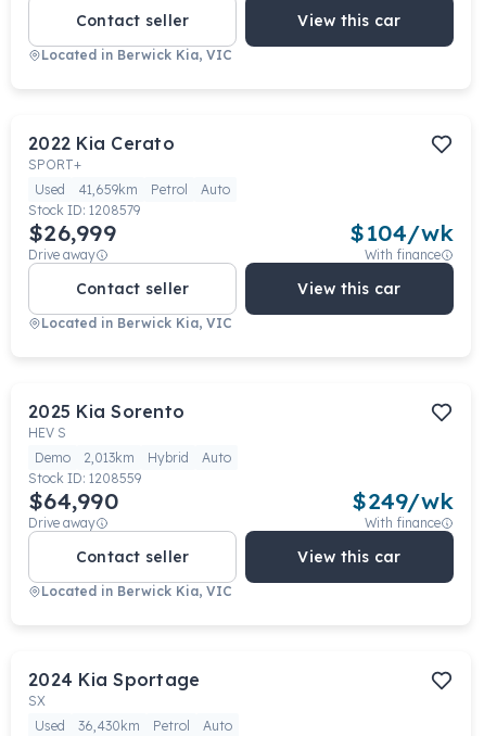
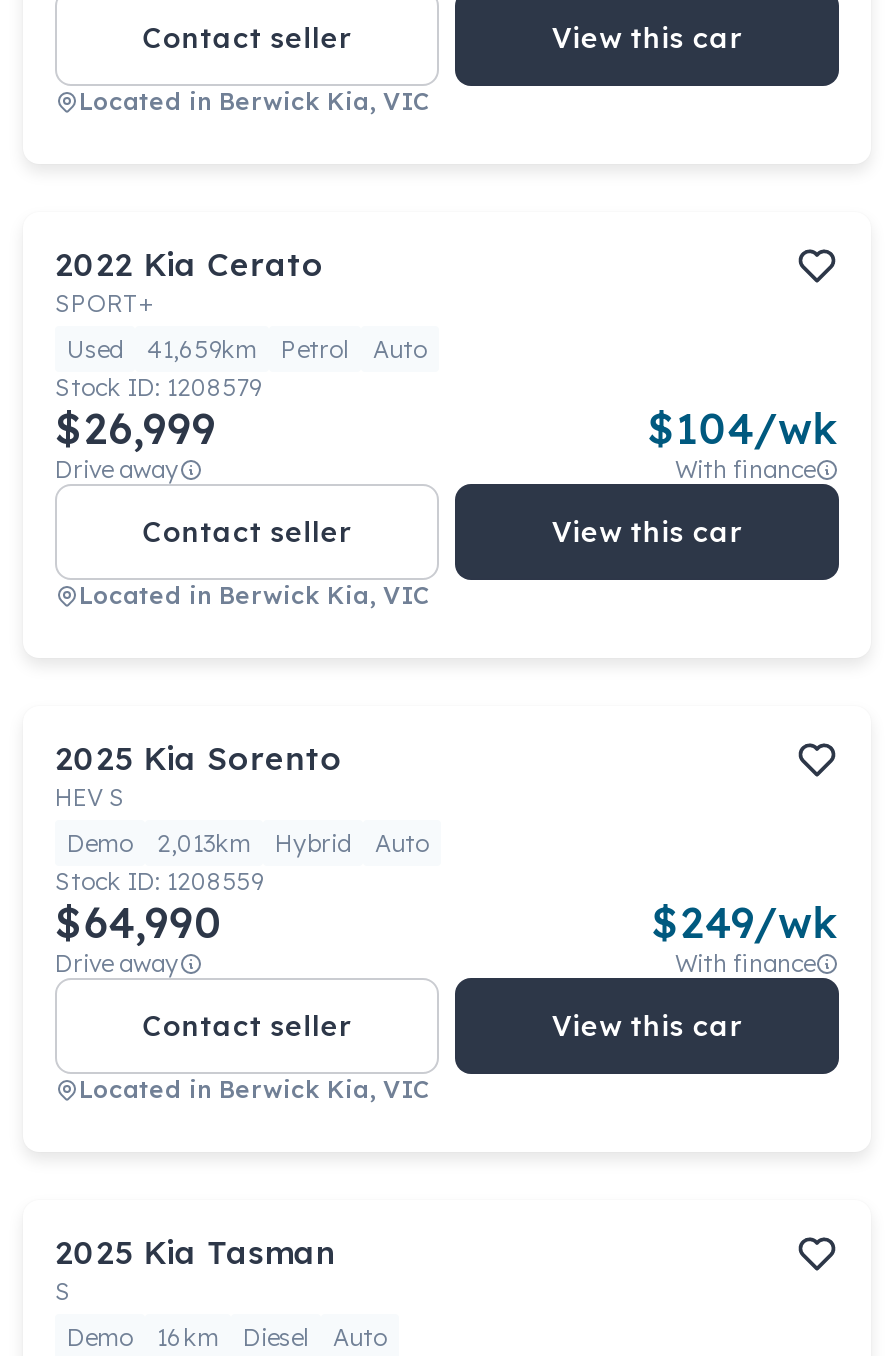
[28,669,200,709] 2024 Kia Sportage | SX -> [55,1232,337,1306] 2025 Kia Tasman | S
[35,718,190,734] Used | 36,430km | Petrol -> [67,1322,309,1352] Demo | 16km | Diesel

